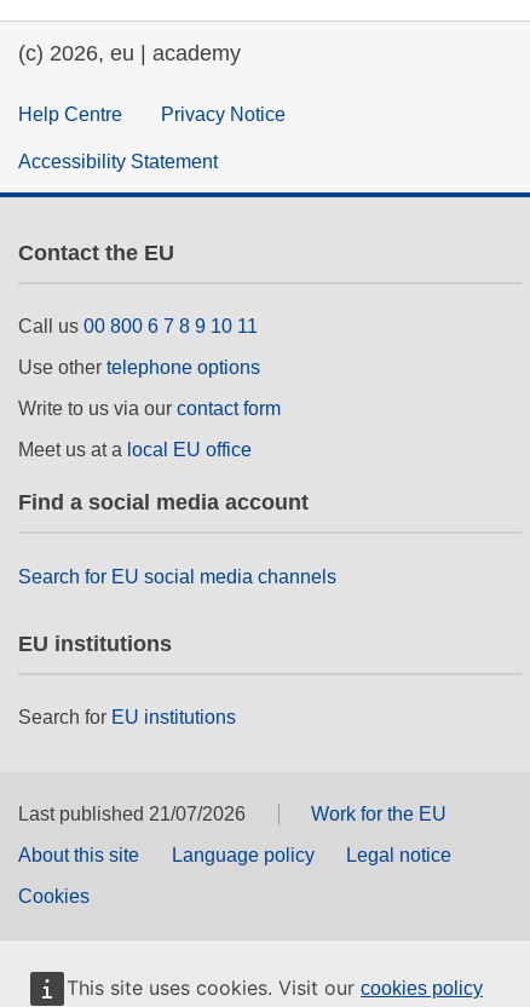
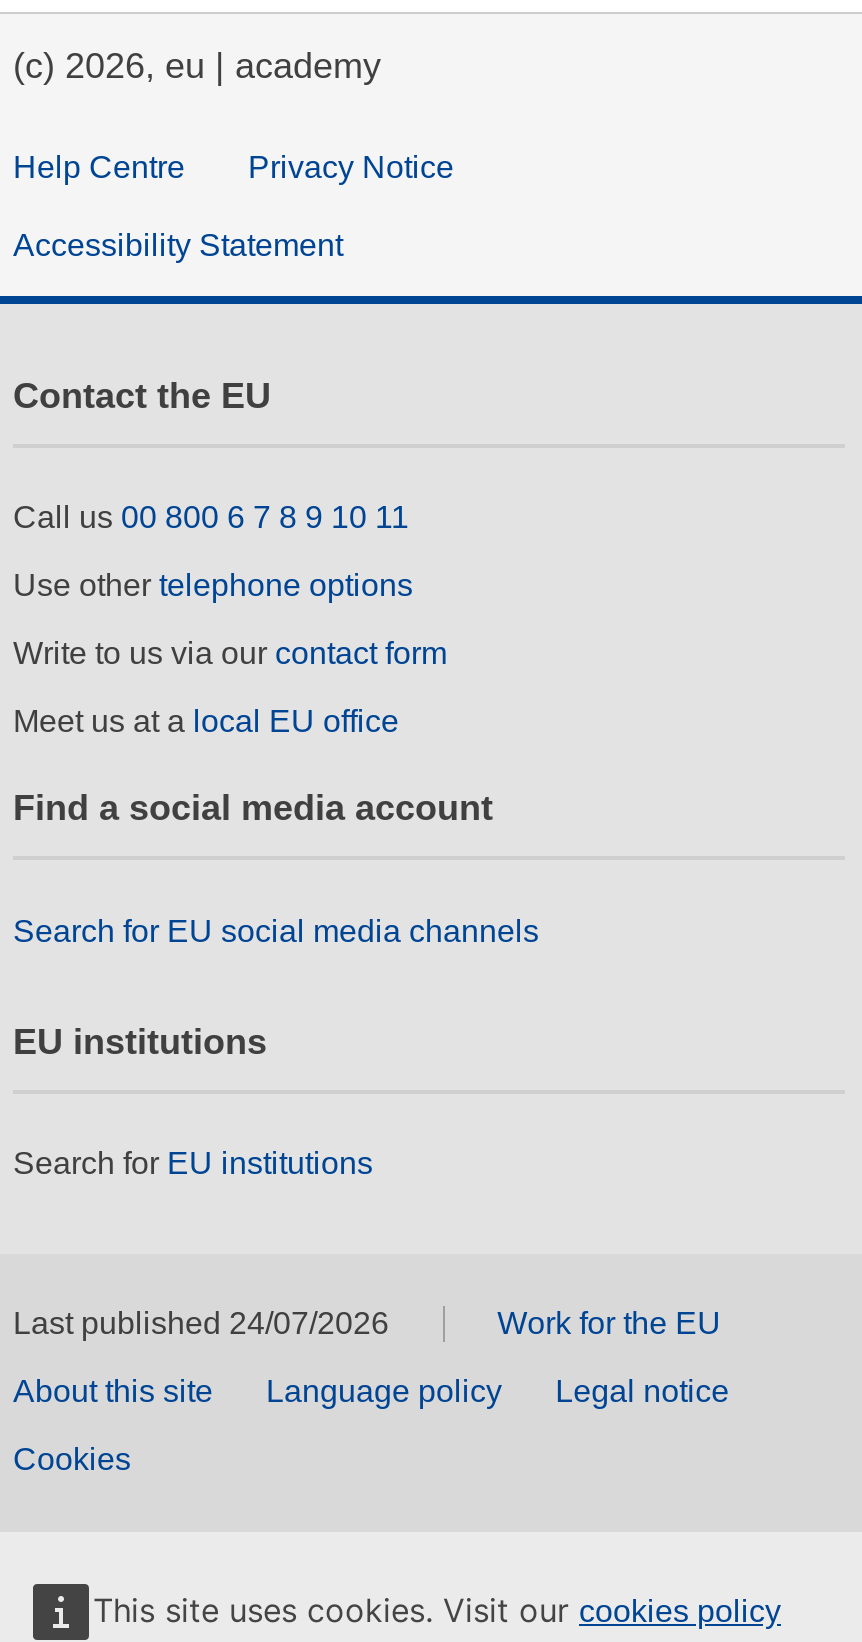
[18,804,246,825] Last published 21/07/2026 -> [13,1307,389,1341] Last published 24/07/2026

